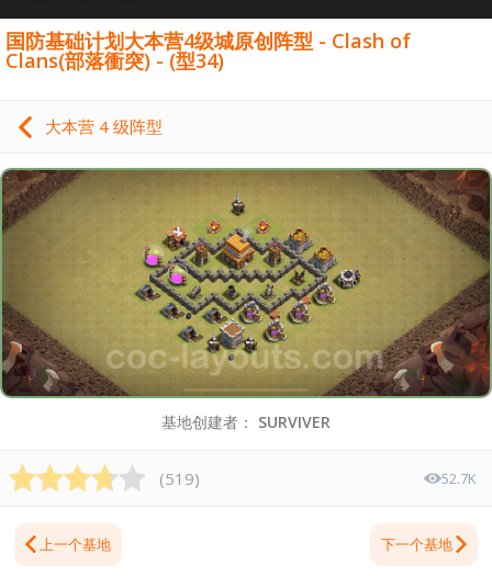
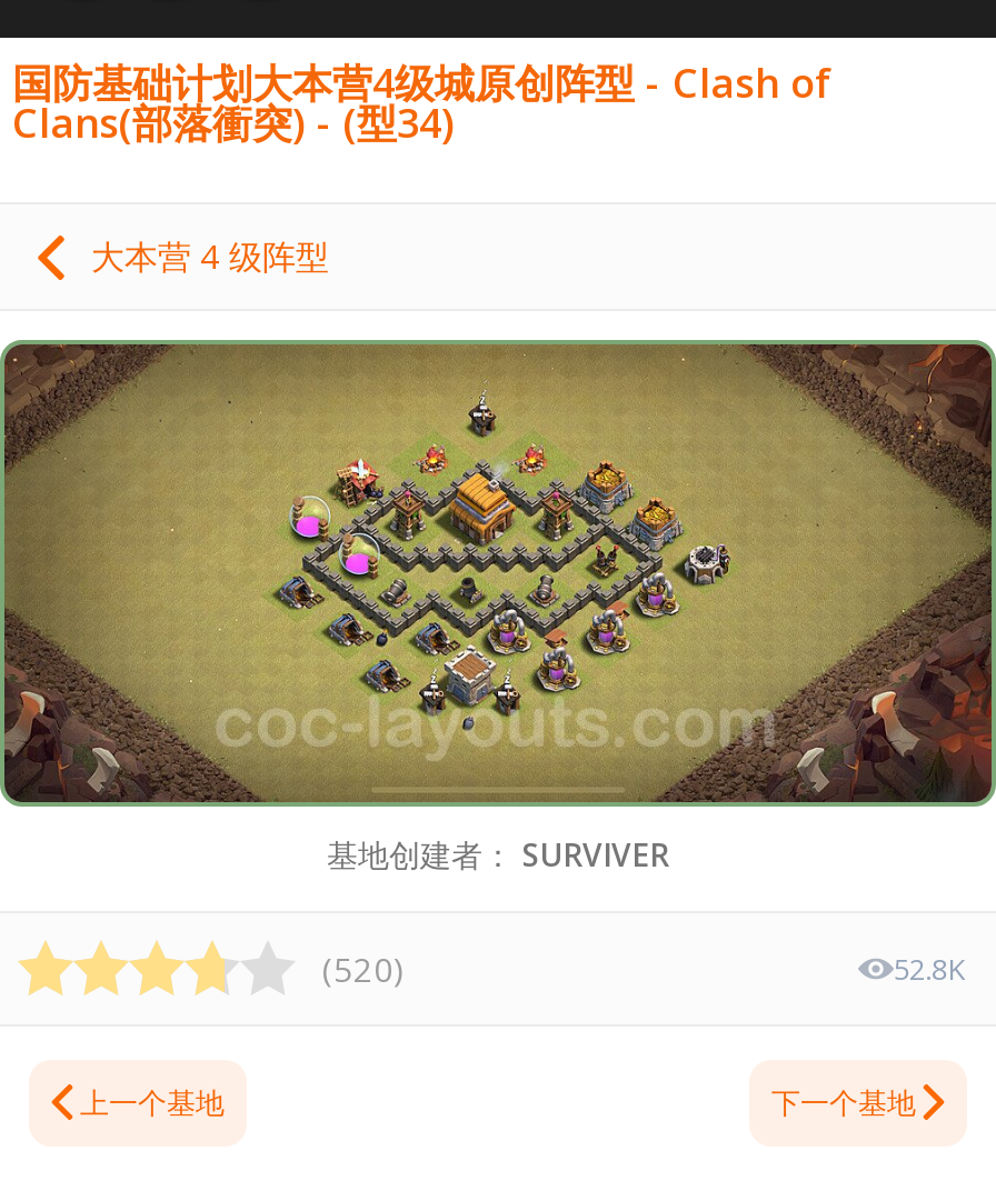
[159,467,477,489] (519) | 52.7K -> [322,946,965,990] (520) | 52.8K

